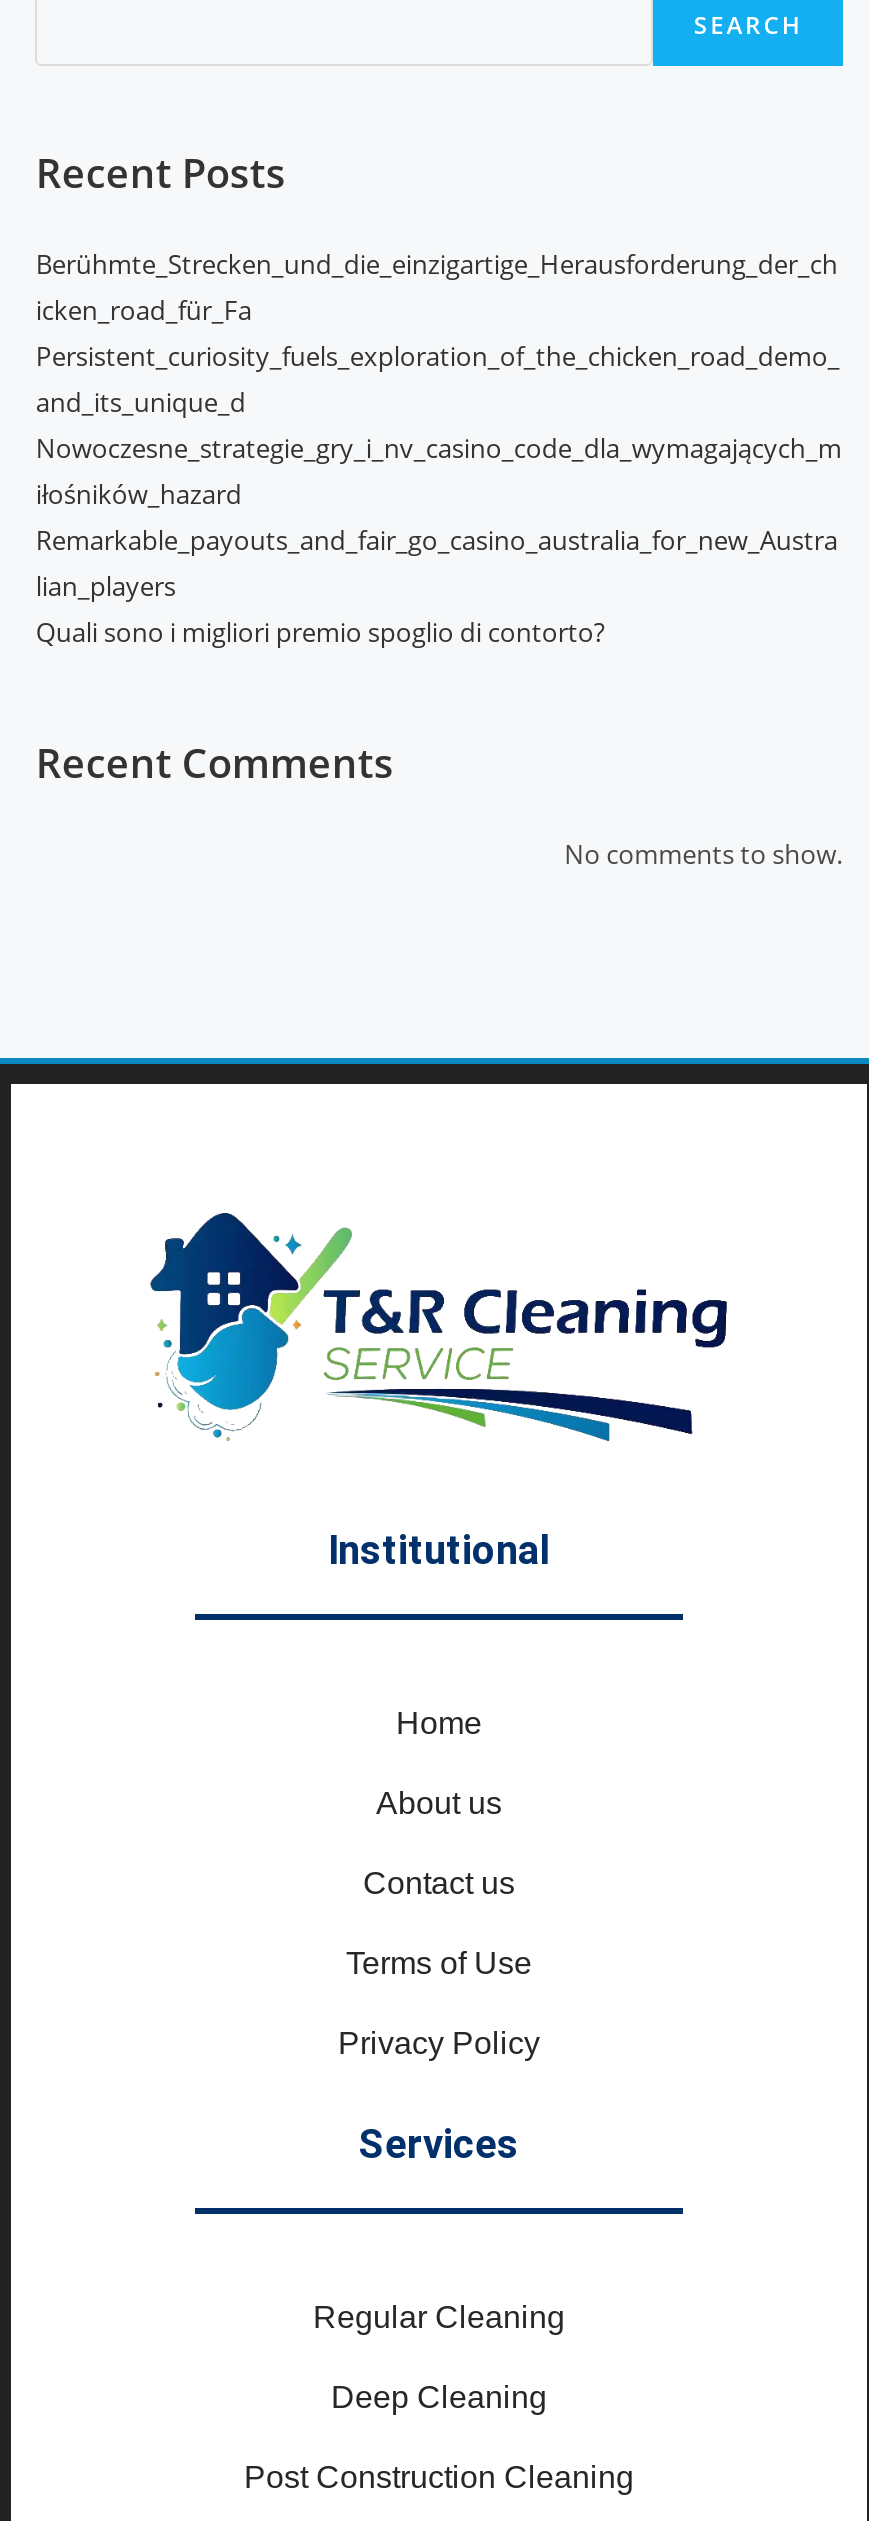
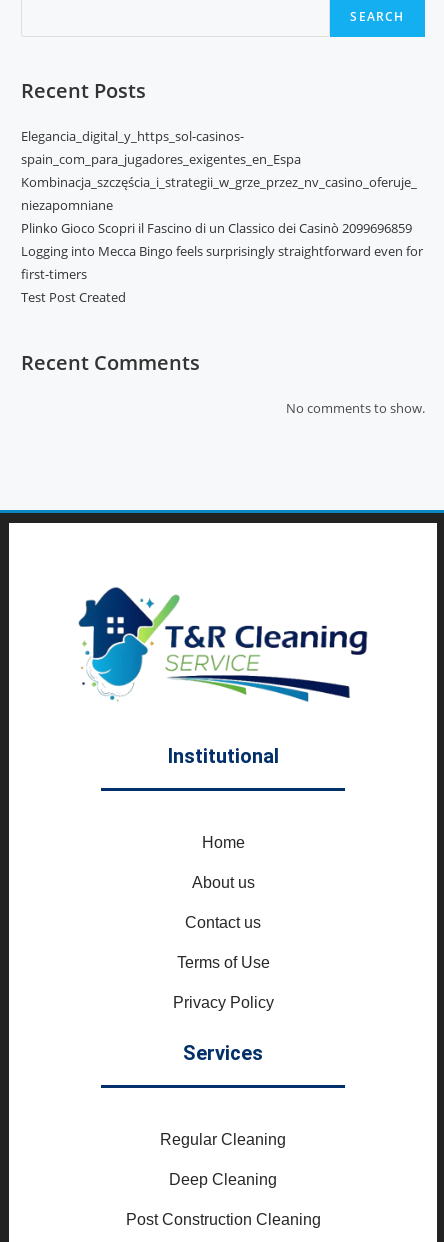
[36,246,842,650] Berühmte_Strecken_und_die_einzigartige_Herausforderung_der_ch | icken_road_für_Fa | Persistent_curiosity_fuels_exploration_of_the_chicken_road_demo_ | and_its_unique_d | Nowoczesne_strategie_gry_i_nv_casino_code_dla_wymagających_m | iłośników_hazard | Remarkable_payouts_and_fair_go_casino_australia_for_new_Austra | lian_players | Quali sono i migliori premio spoglio di contorto? -> [21,127,423,306] Elegancia_digital_y_https_sol-casinos- | spain_com_para_jugadores_exigentes_en_Espa | Kombinacja_szczęścia_i_strategii_w_grze_przez_nv_casino_oferuje_ | niezapomniane | Plinko Gioco Scopri il Fascino di un Classico dei Casinò 2099696859 | Logging into Mecca Bingo feels surprisingly straightforward even for | first-timers | Test Post Created

